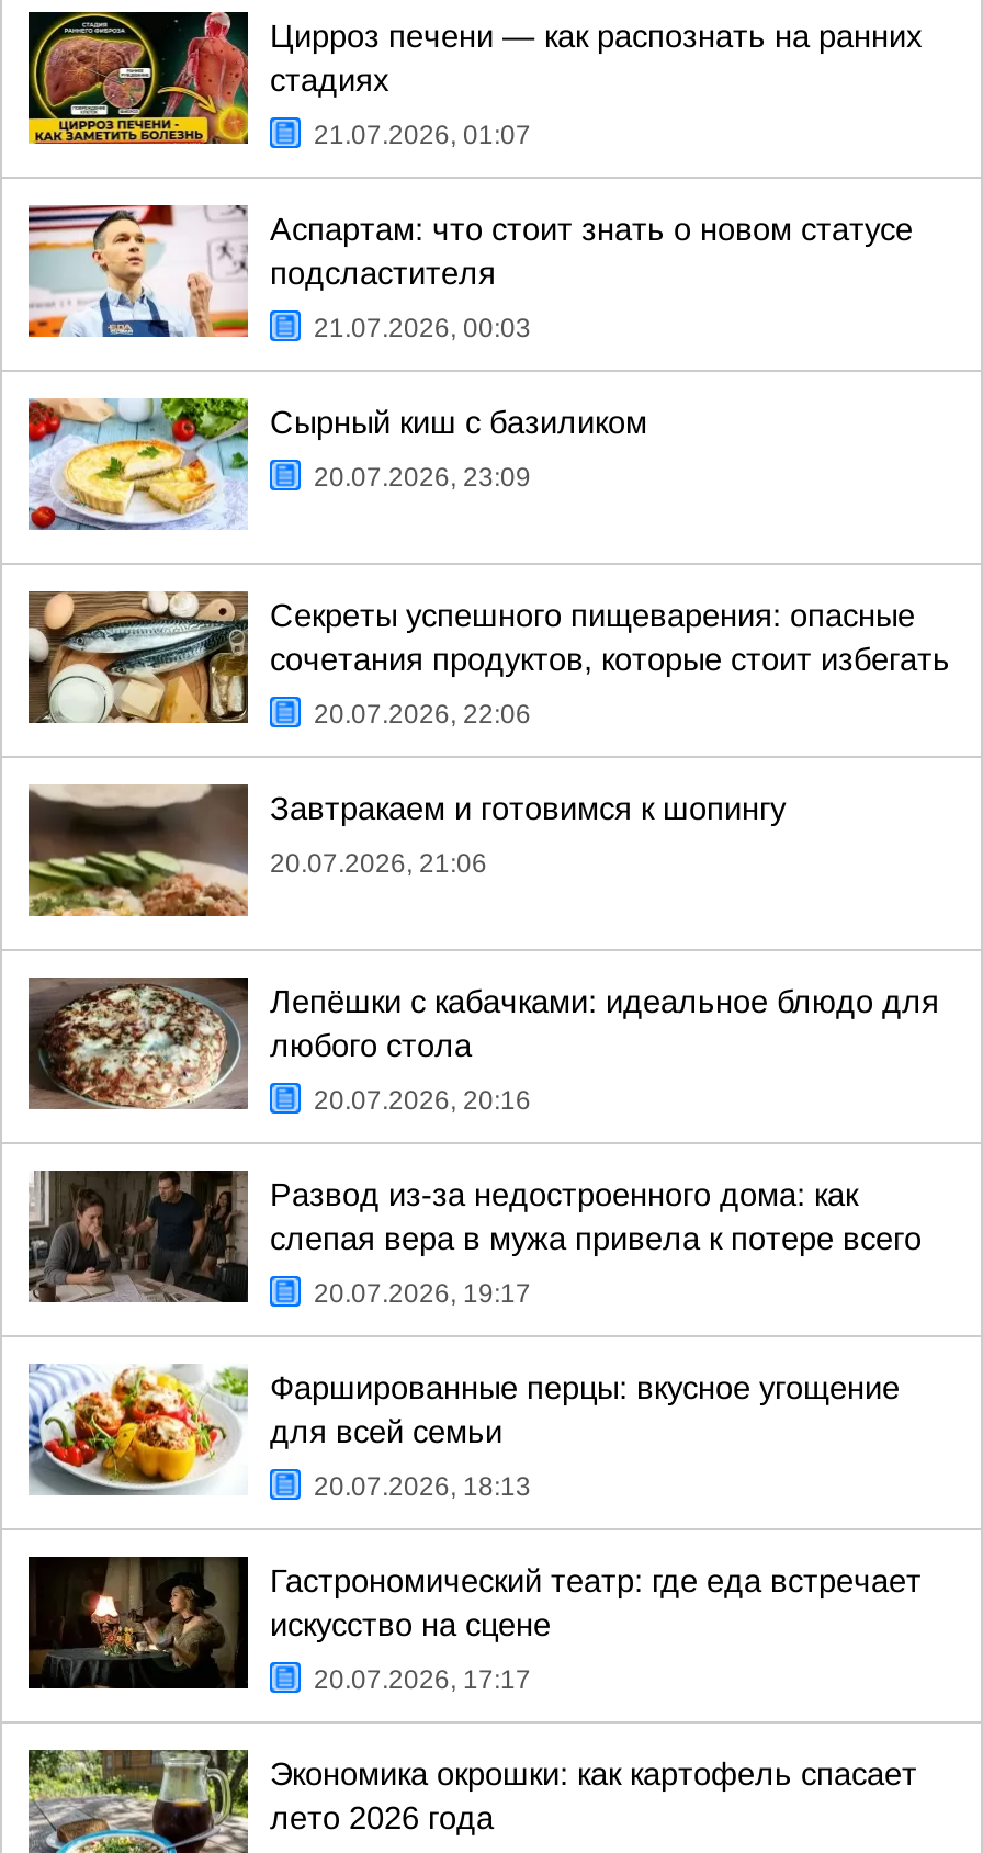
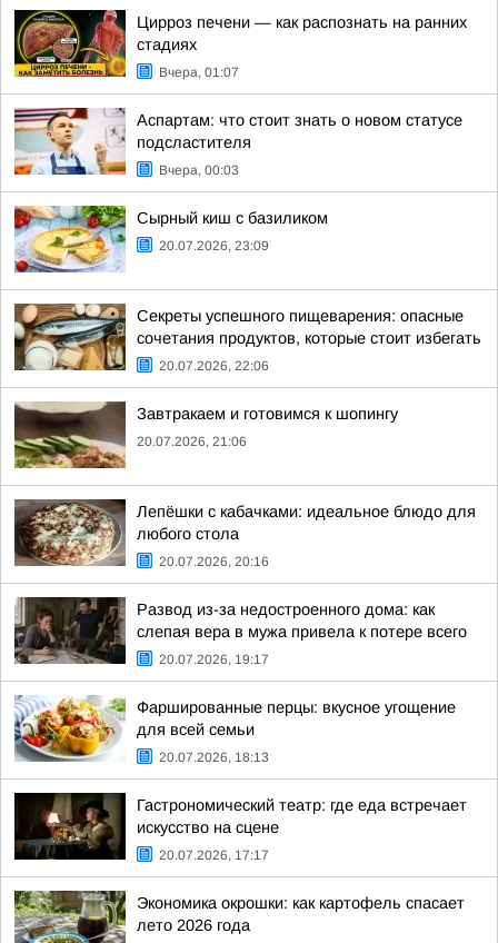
[314,120,531,150] 21.07.2026, 01:07 -> [159,64,239,80] Вчера, 01:07
[314,313,531,343] 21.07.2026, 00:03 -> [159,162,239,178] Вчера, 00:03

